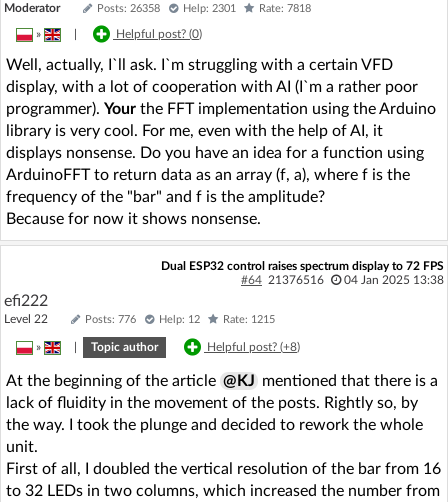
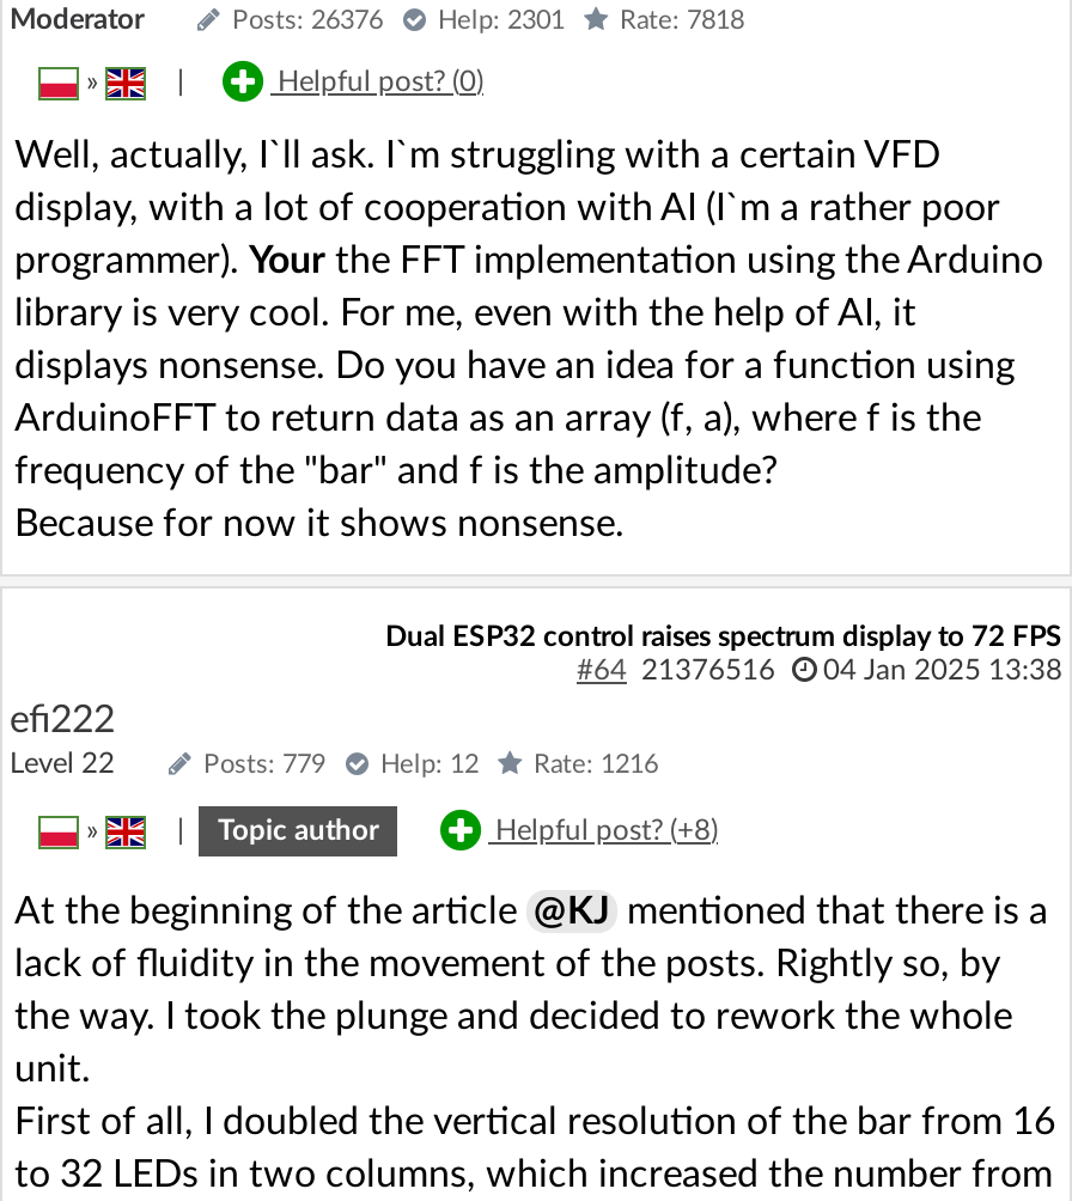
[97,3,160,14] Posts: 26358 -> [232,7,383,33] Posts: 26376
[4,313,136,325] Level 22 Posts: 776 -> [10,749,325,778] Level 22 Posts: 779
[223,314,275,325] Rate: 1215 -> [534,751,658,778] Rate: 1216

